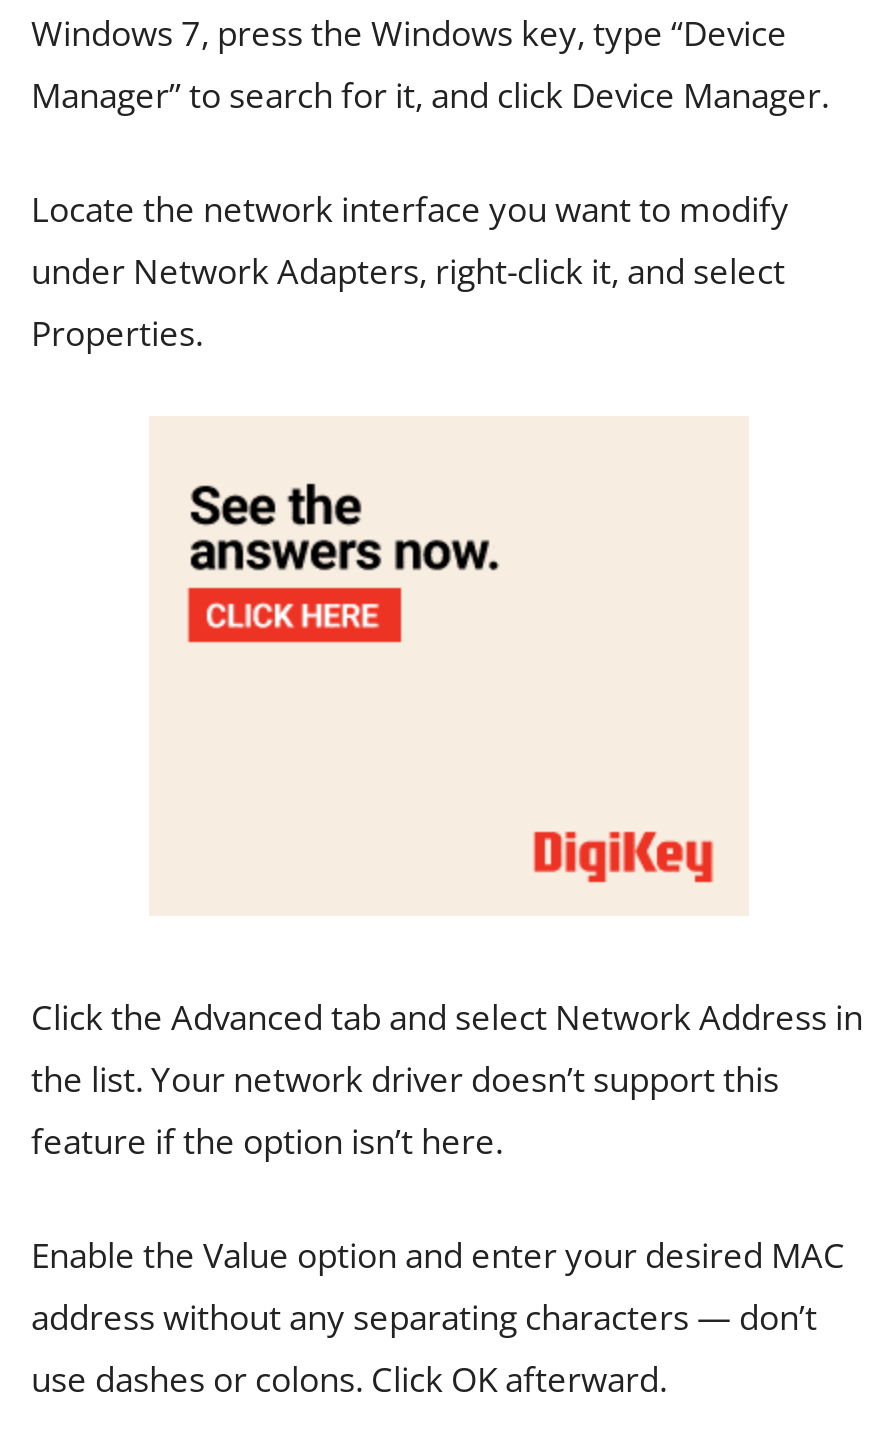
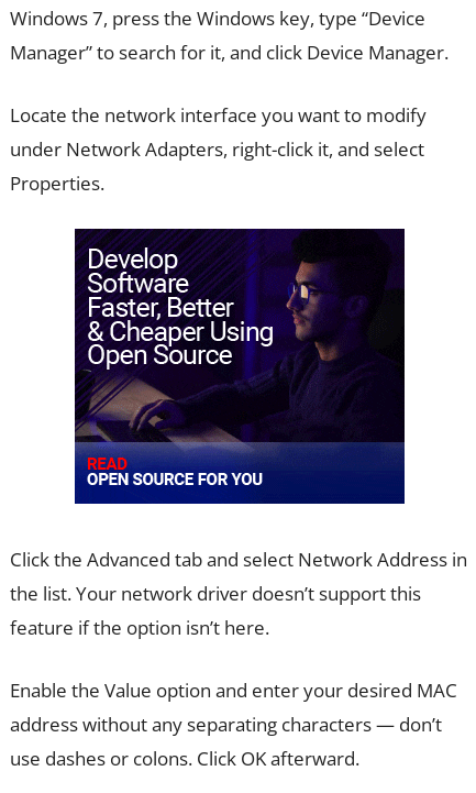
[149,416,749,916] [image] -> [74,228,406,505] [image]

